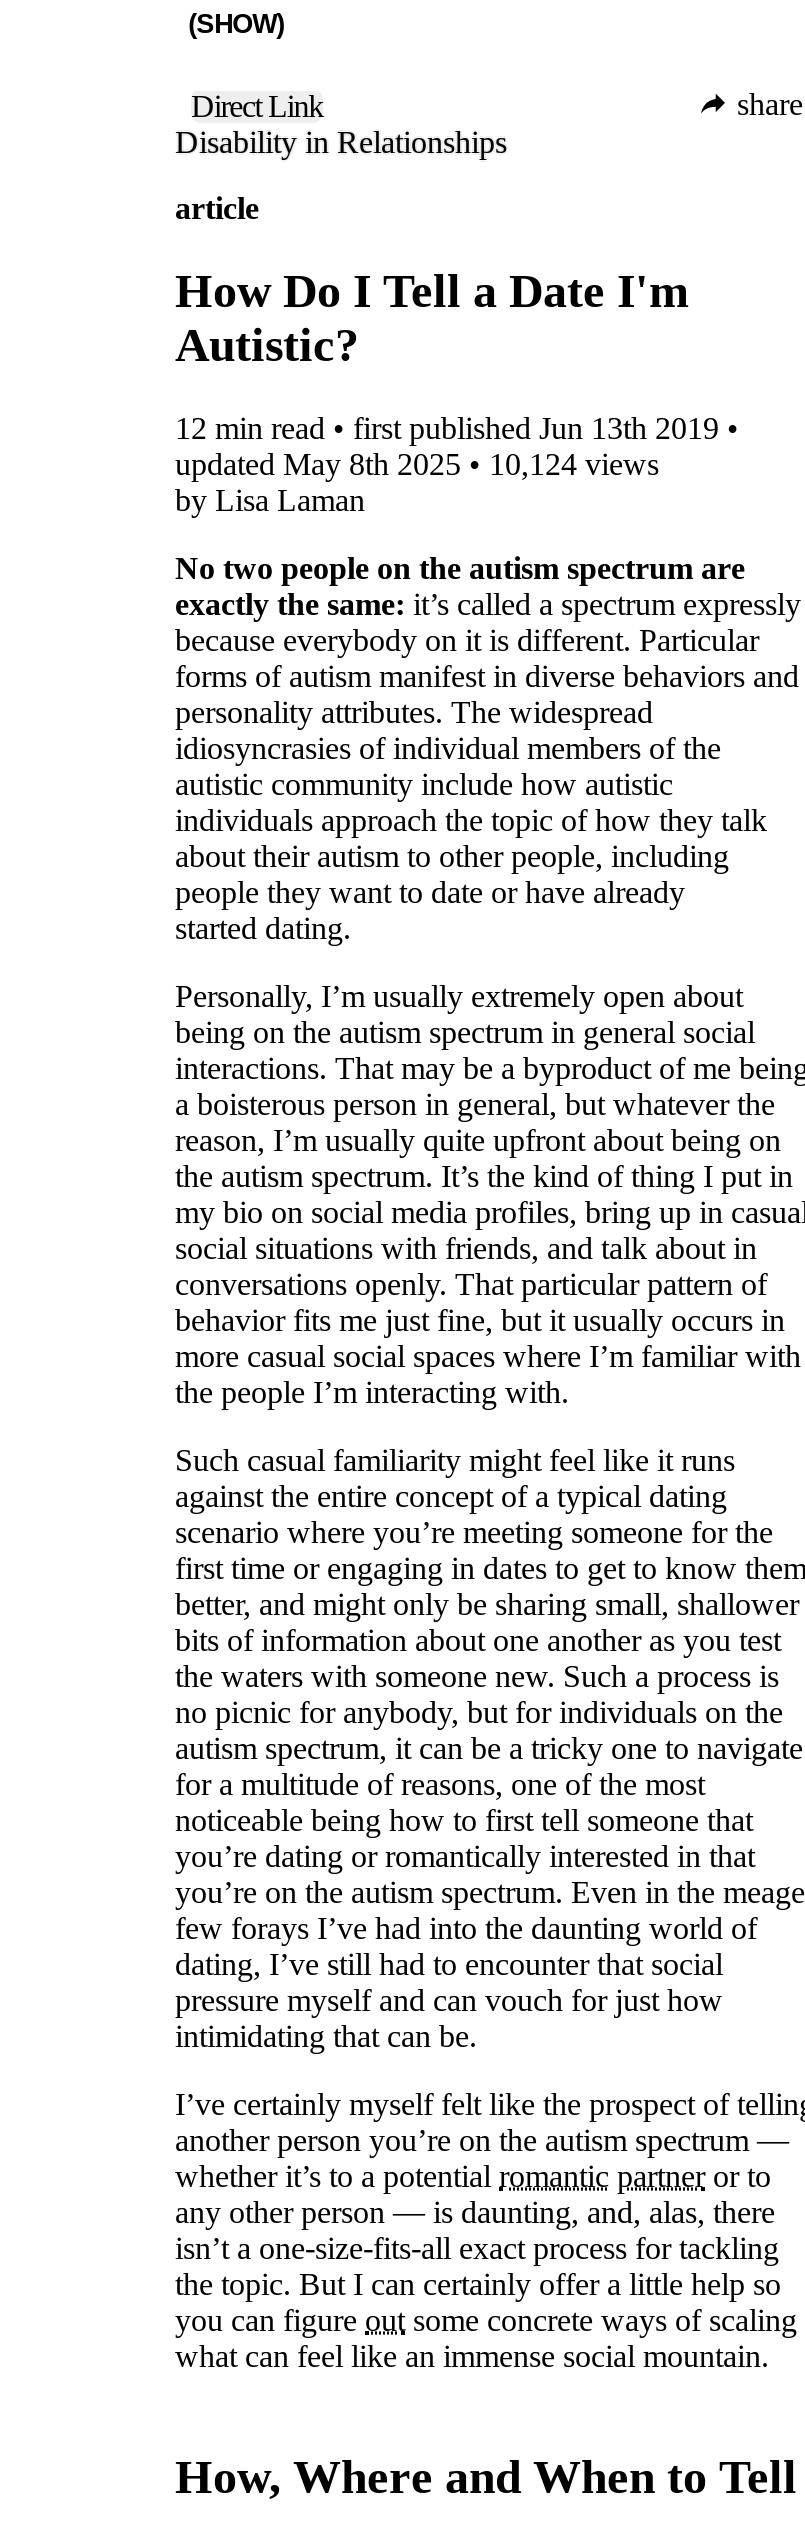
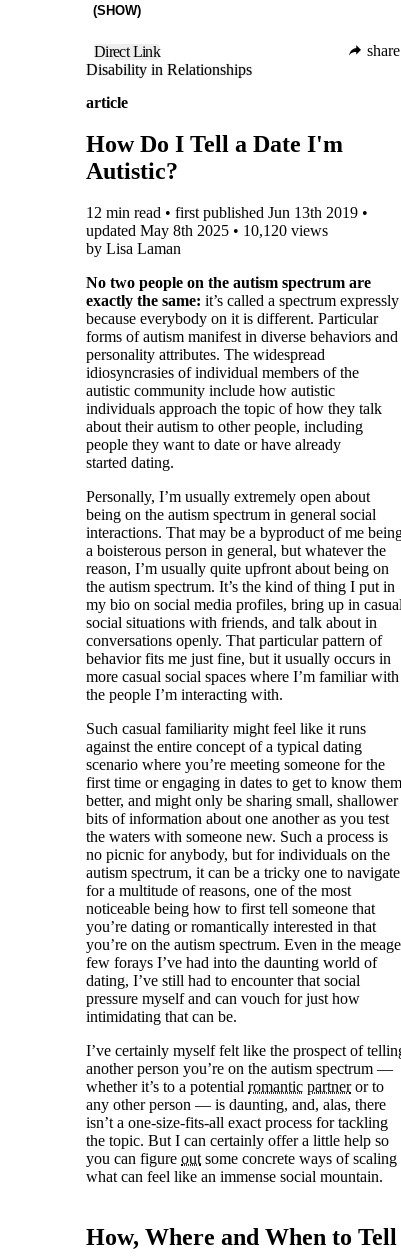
[175,448,659,482] updated May 8th 2025 • 10,124 views -> [86,222,328,239] updated May 8th 2025 • 10,120 views

